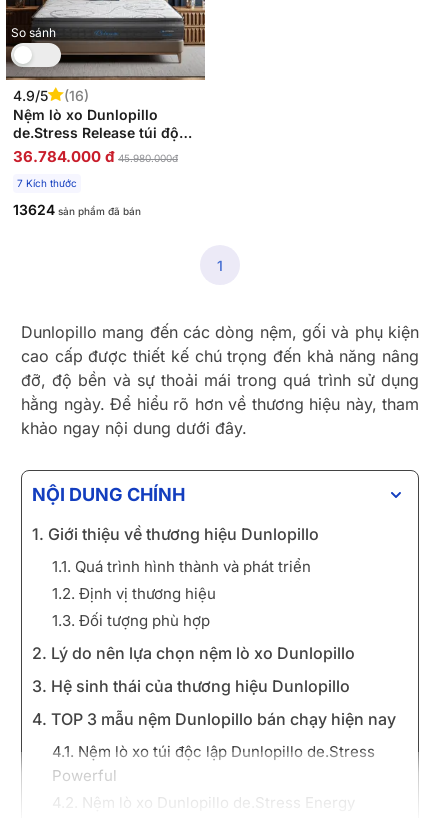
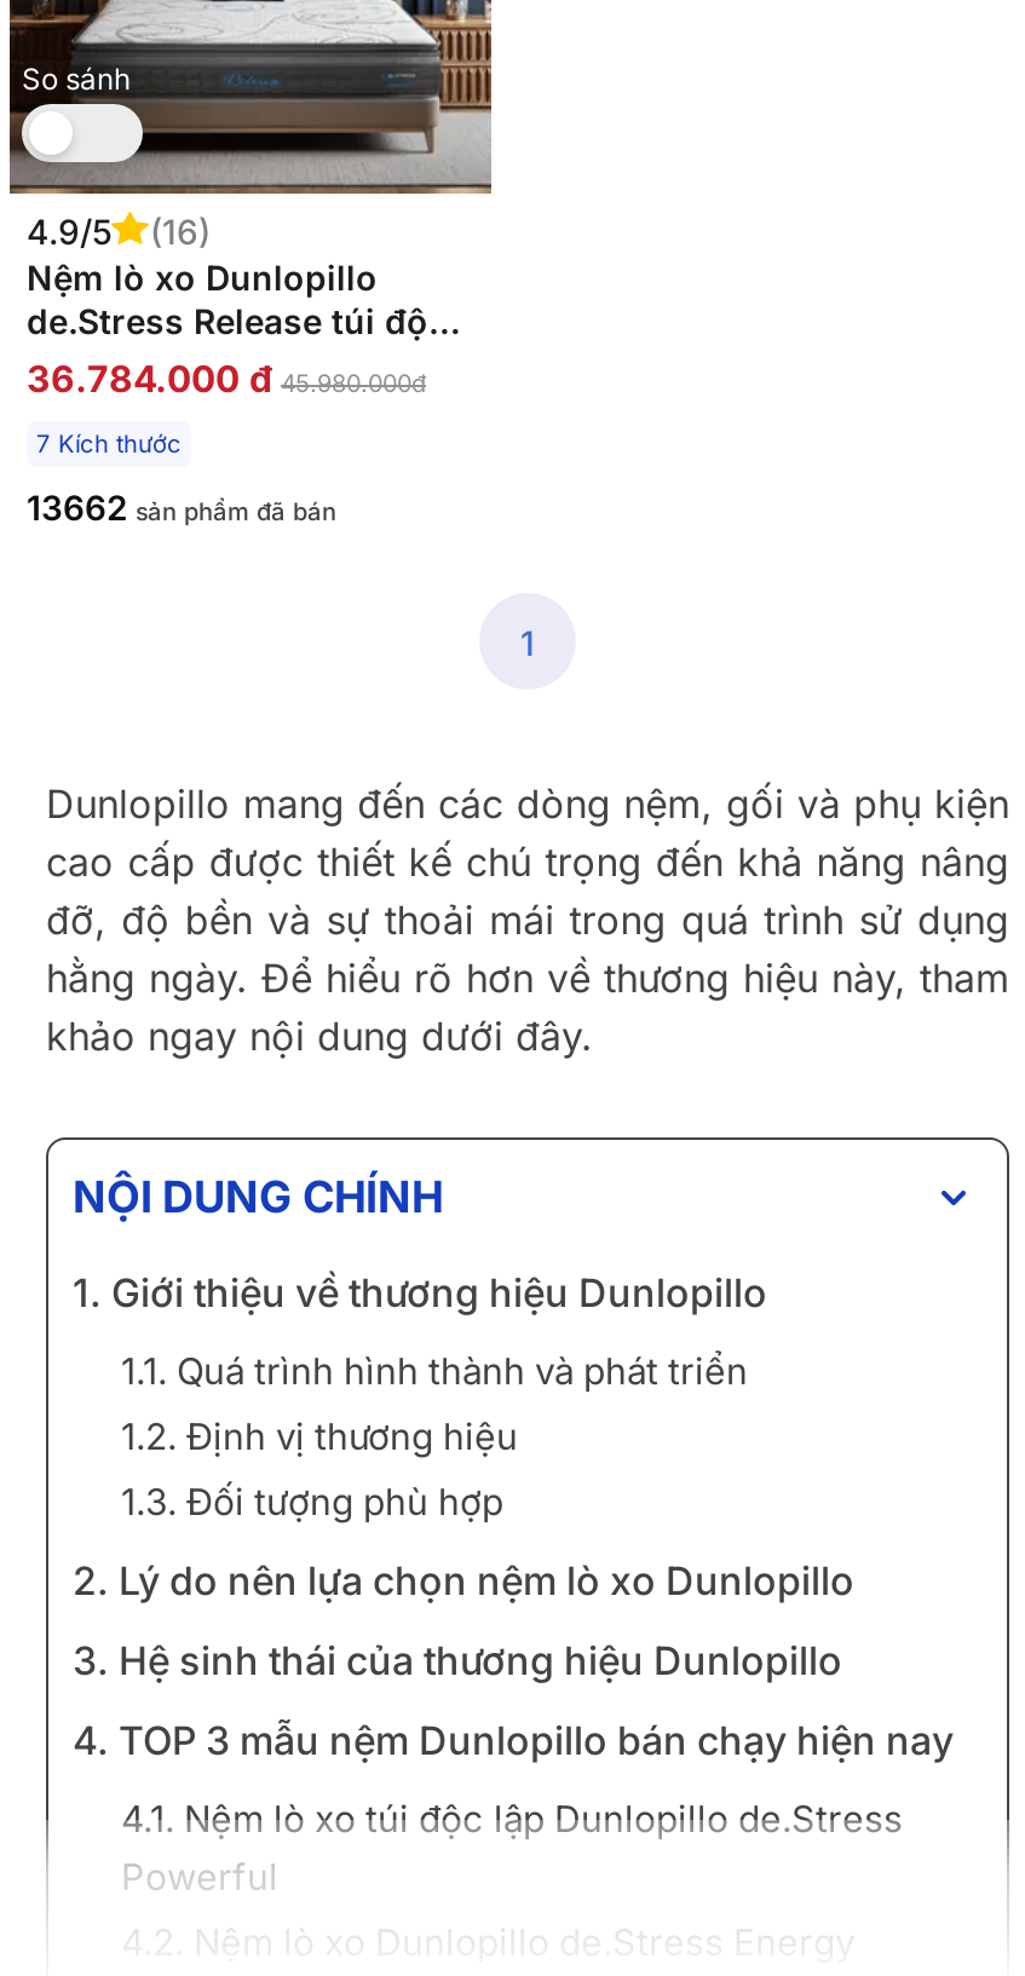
[13,201,141,218] 13624 sản phẩm đã bán -> [27,486,336,528] 13662 sản phẩm đã bán

